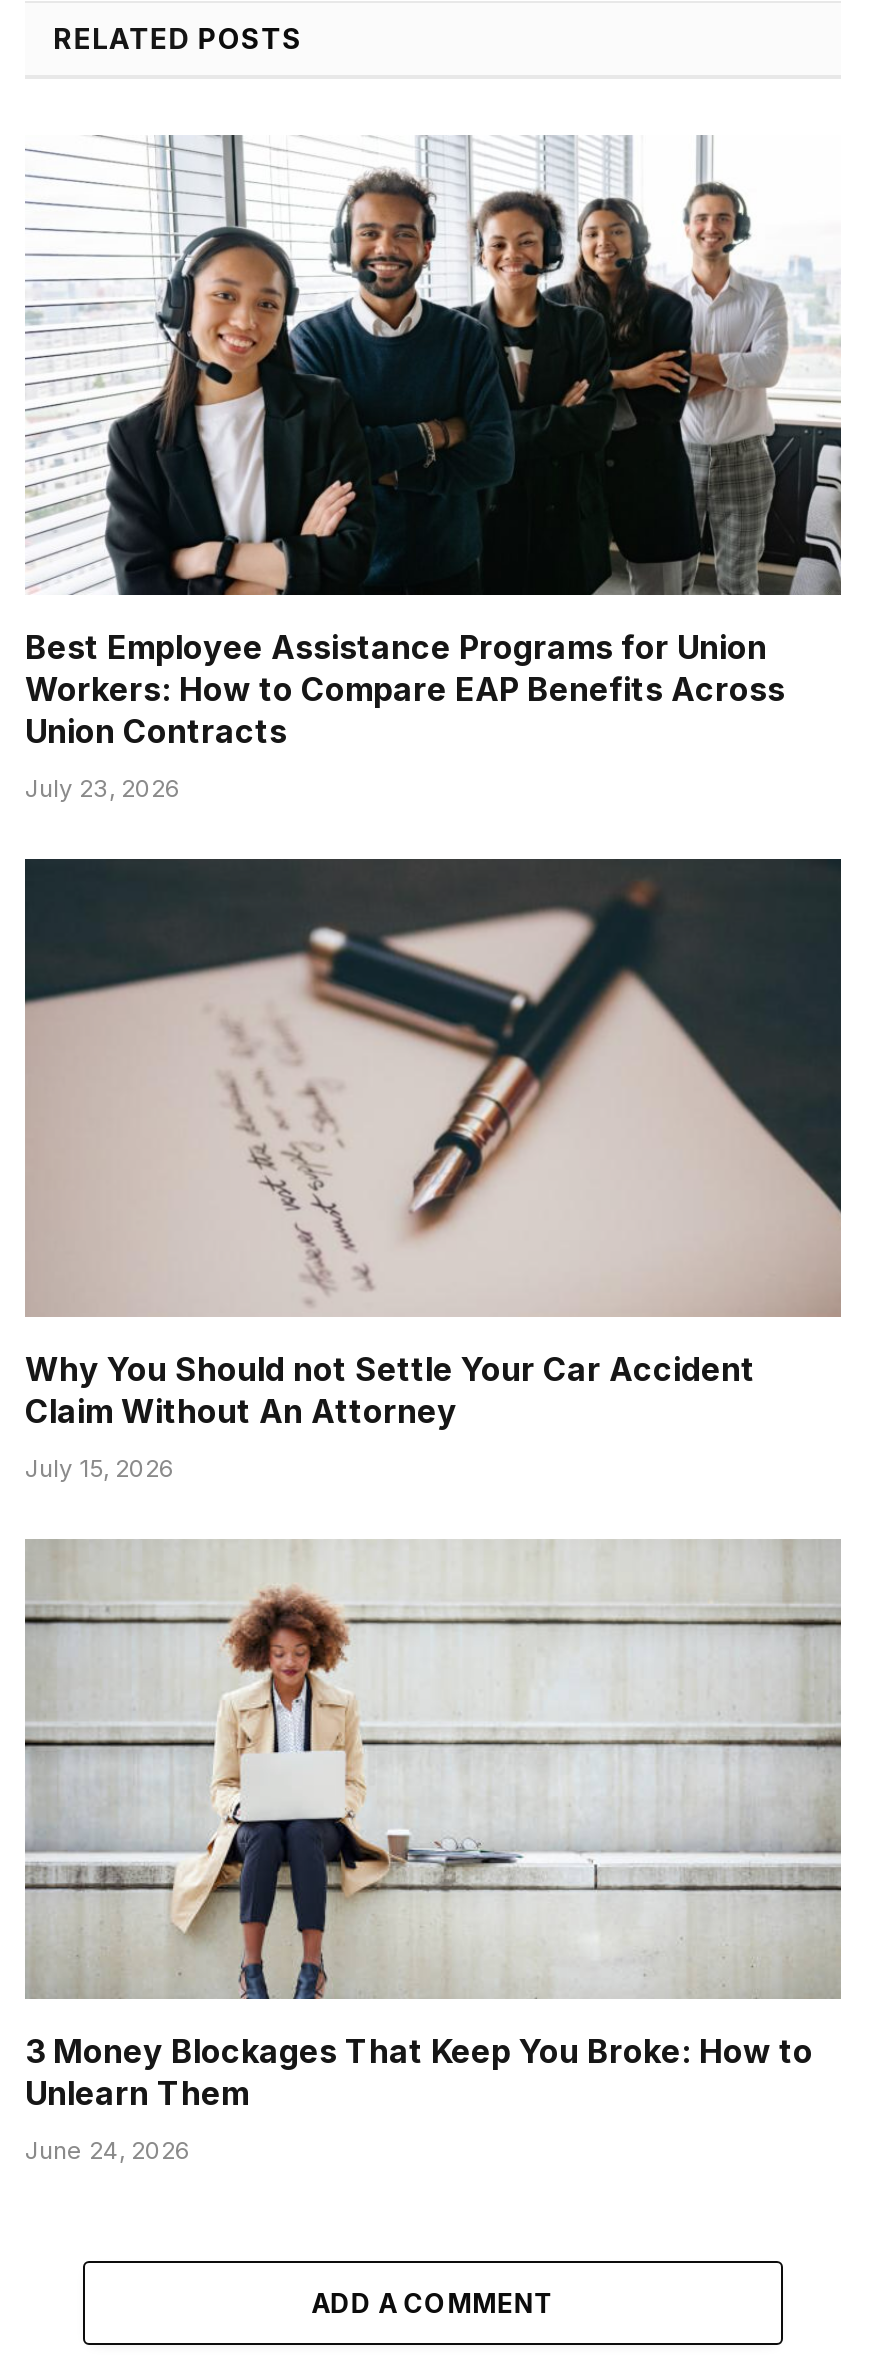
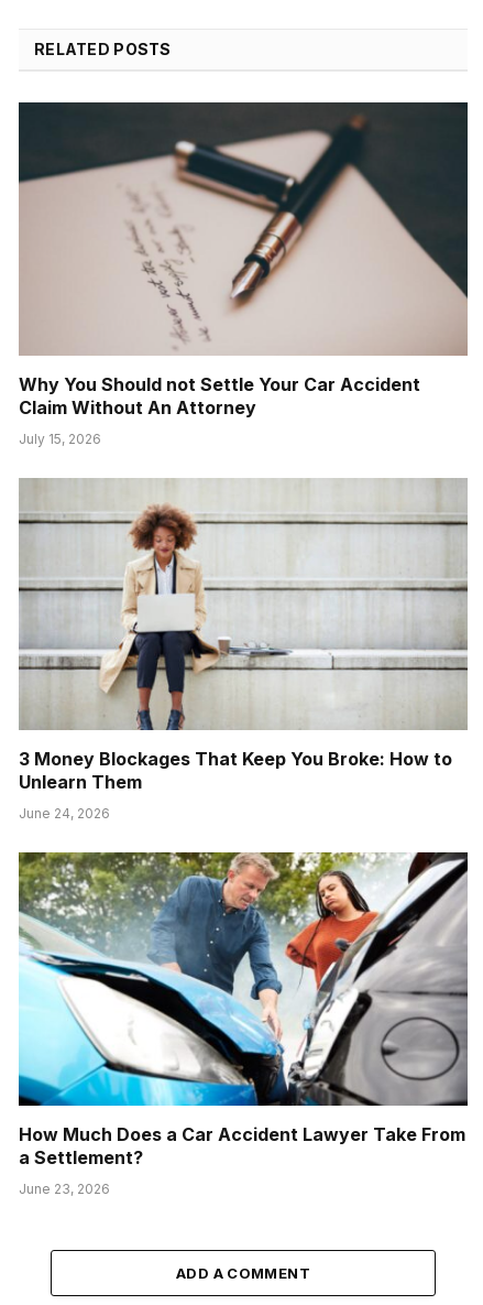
[25,134,841,802] [image] | Best Employee Assistance Programs for Union | Workers: How to Compare EAP Benefits Across | Union Contracts | July 23, 2026 -> none
moved [25,870,839,2164] -> [19,109,466,822]: [image] | Why You Should not Settle Your Car Accident | Claim Without An Attorney | July 15, 2026 | 3 Money Blockages That Keep You Broke: How to | Unlearn Them | June 24, 2026
none -> [18,851,469,1197] [image] | How Much Does a Car Accident Lawyer Take From | a Settlement? | June 23, 2026

